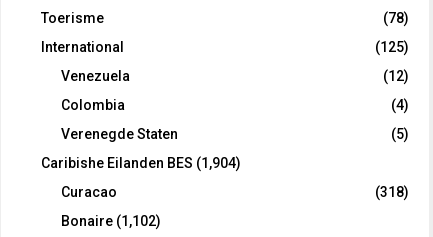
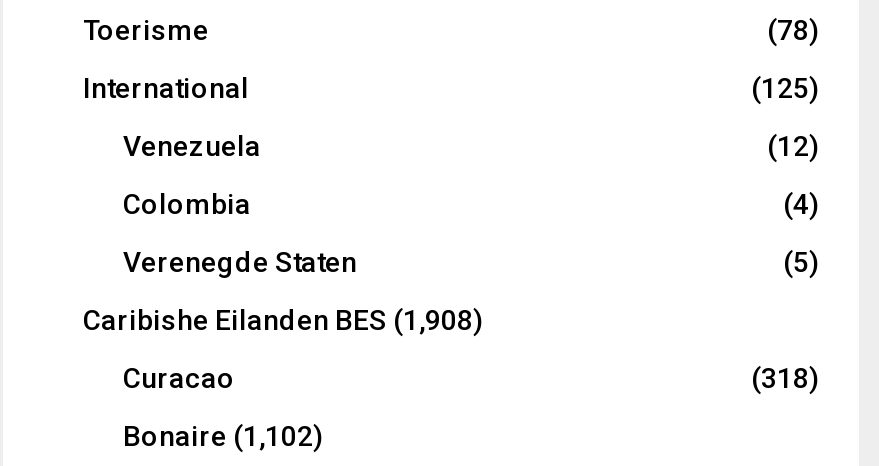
[41,155,241,171] Caribishe Eilanden BES (1,904) -> [83,303,483,335] Caribishe Eilanden BES (1,908)

